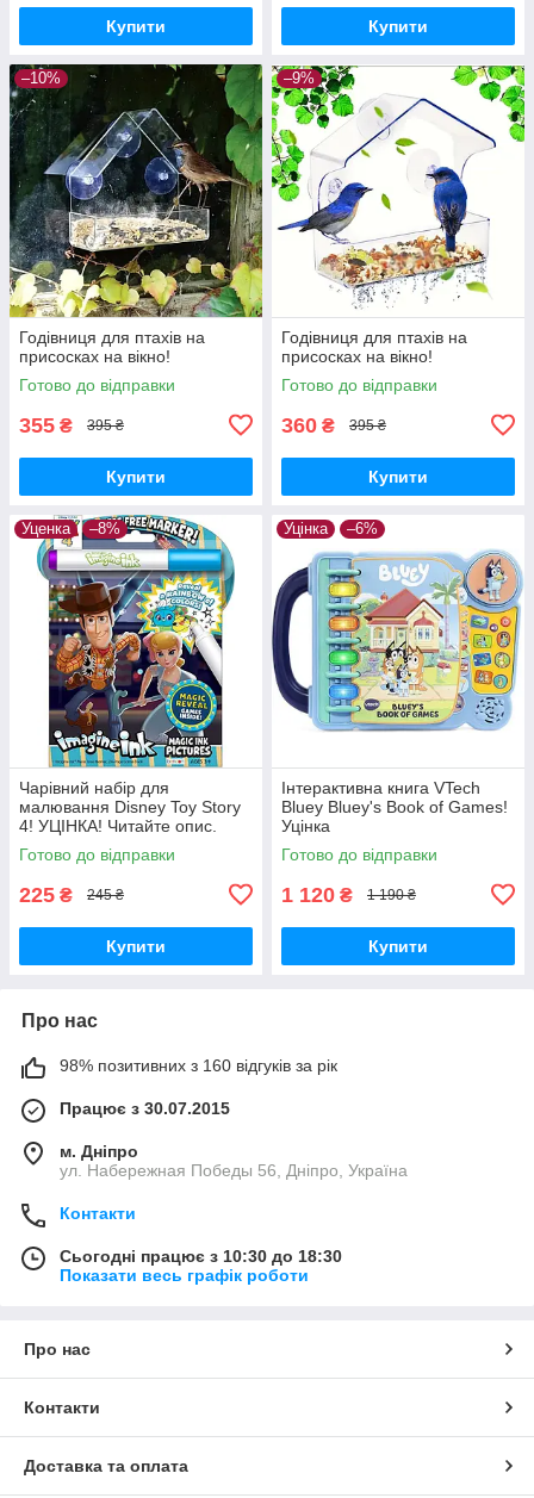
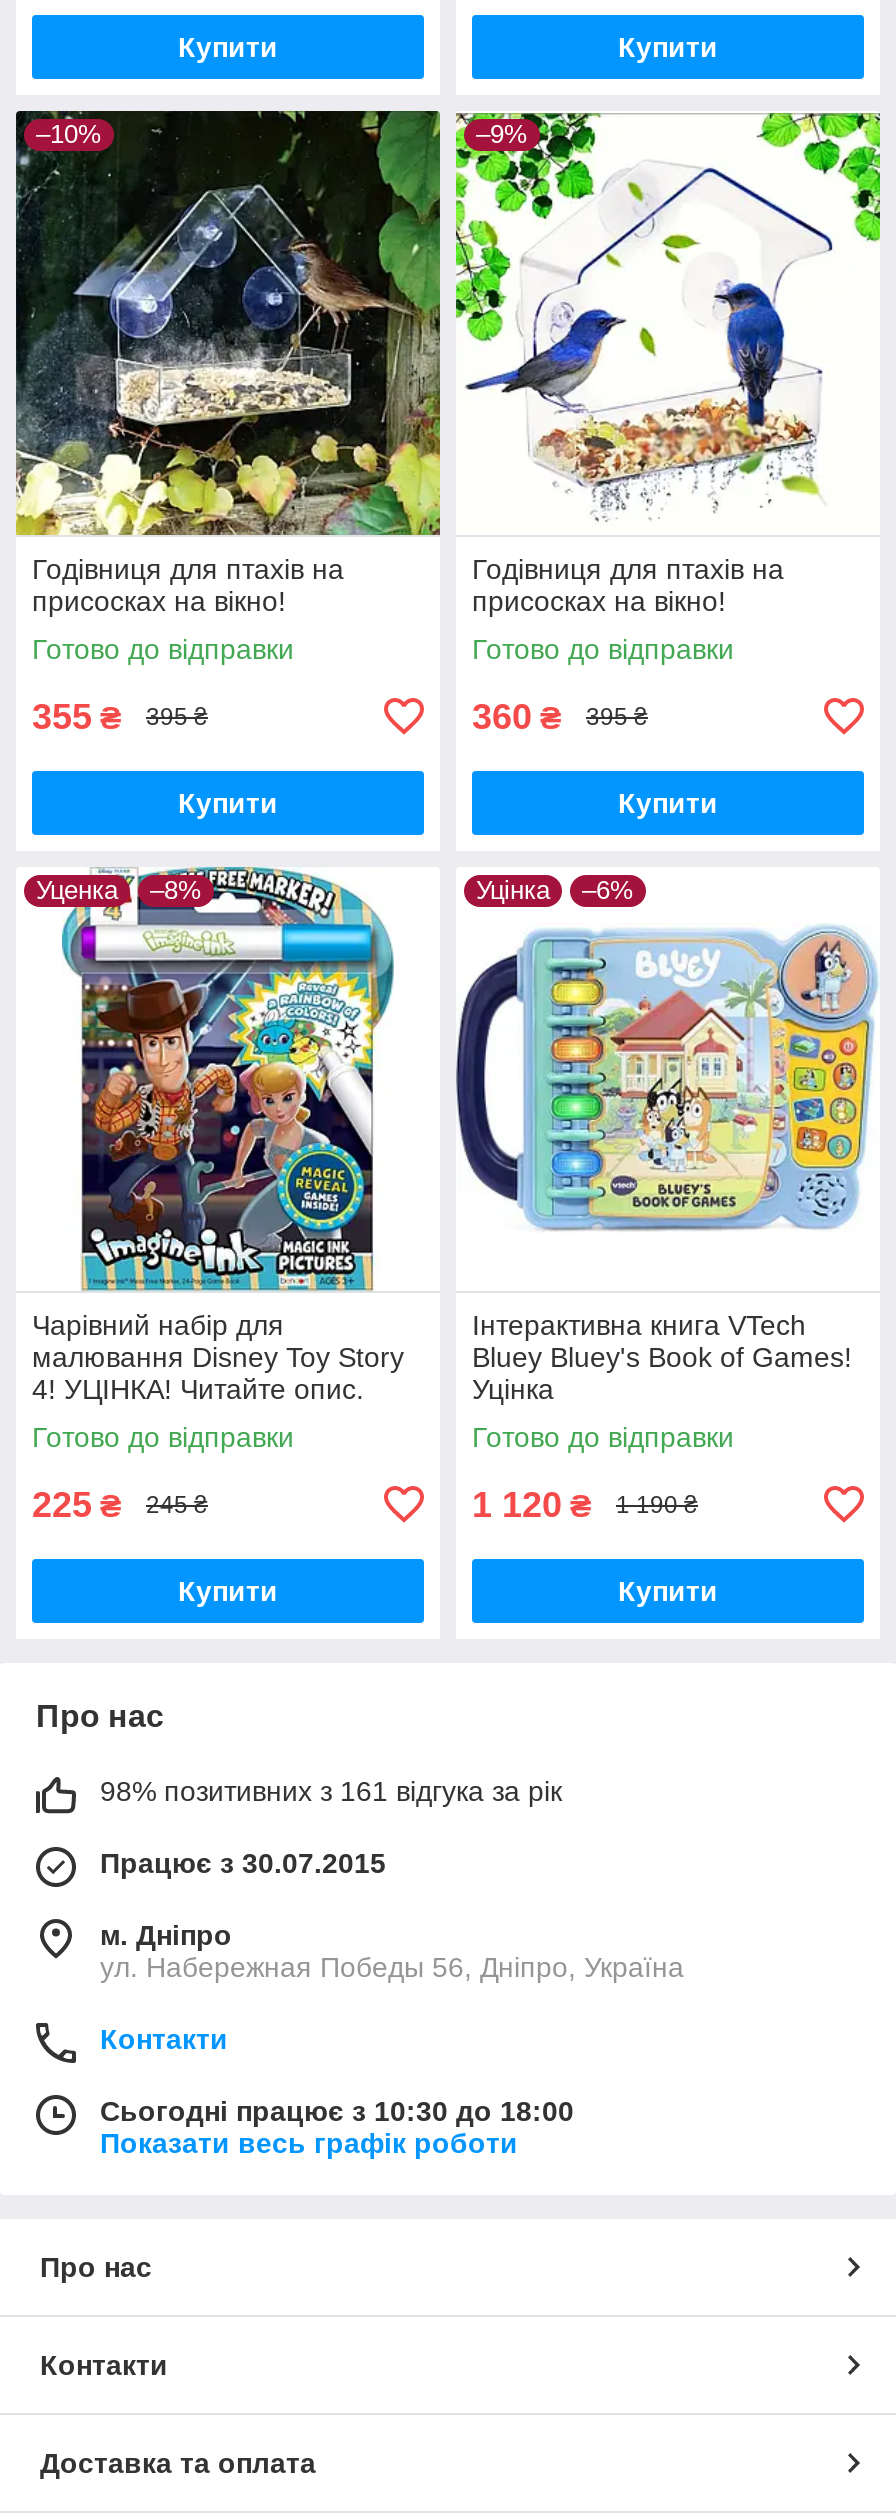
[60,1056,337,1075] 98% позитивних з 160 відгуків за рік -> [100,1775,562,1807] 98% позитивних з 161 відгука за рік
[60,1246,342,1265] Сьогодні працює з 10:30 до 18:30 -> [100,2095,574,2127] Сьогодні працює з 10:30 до 18:00

